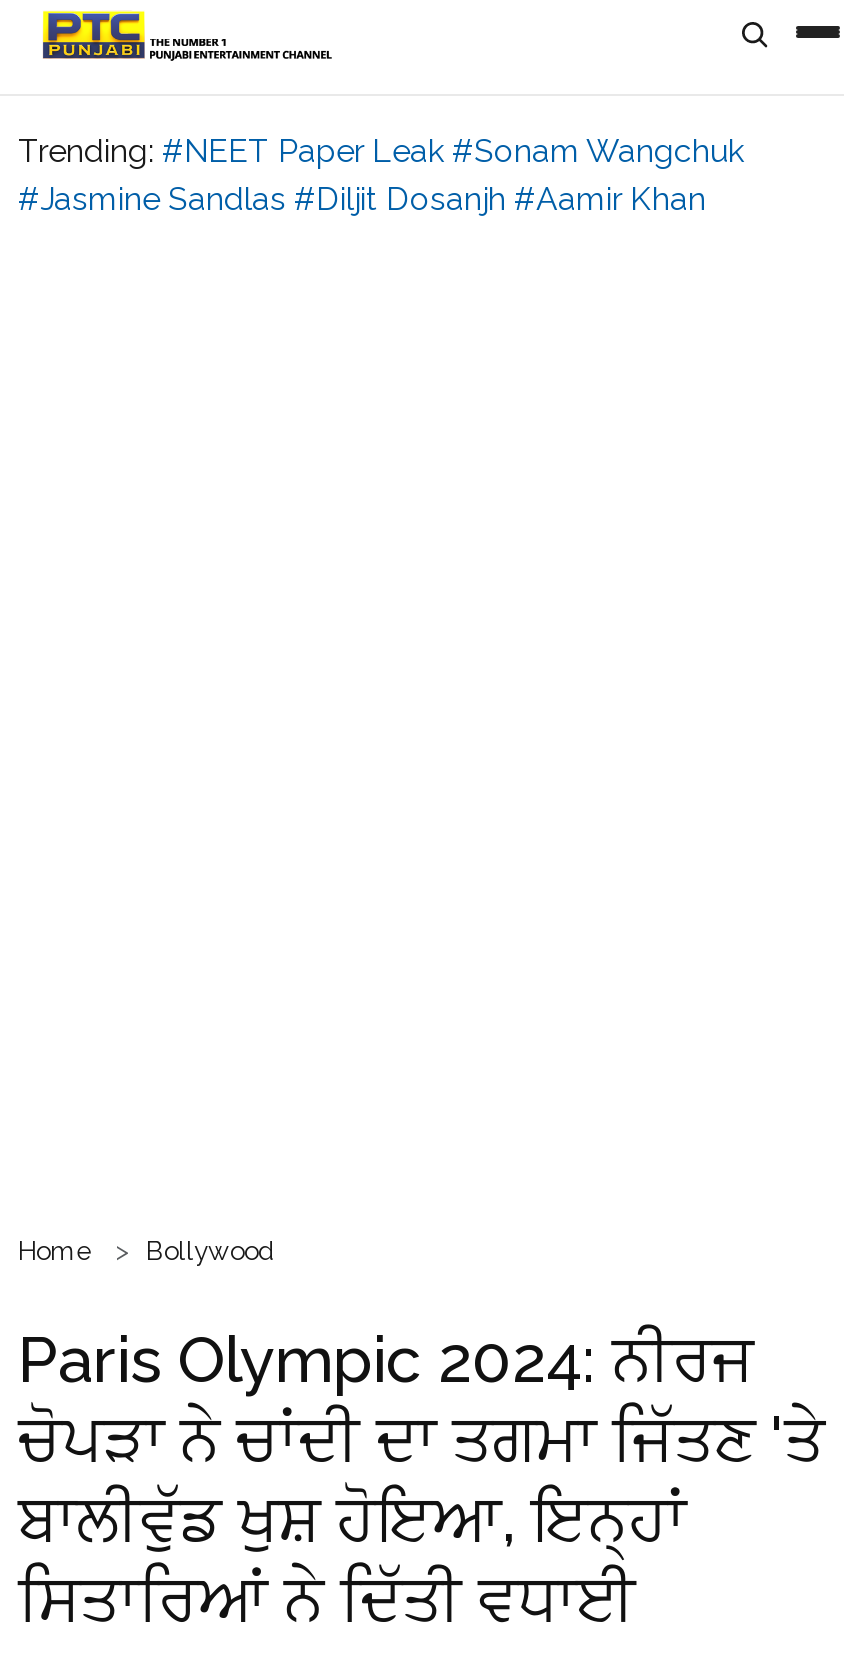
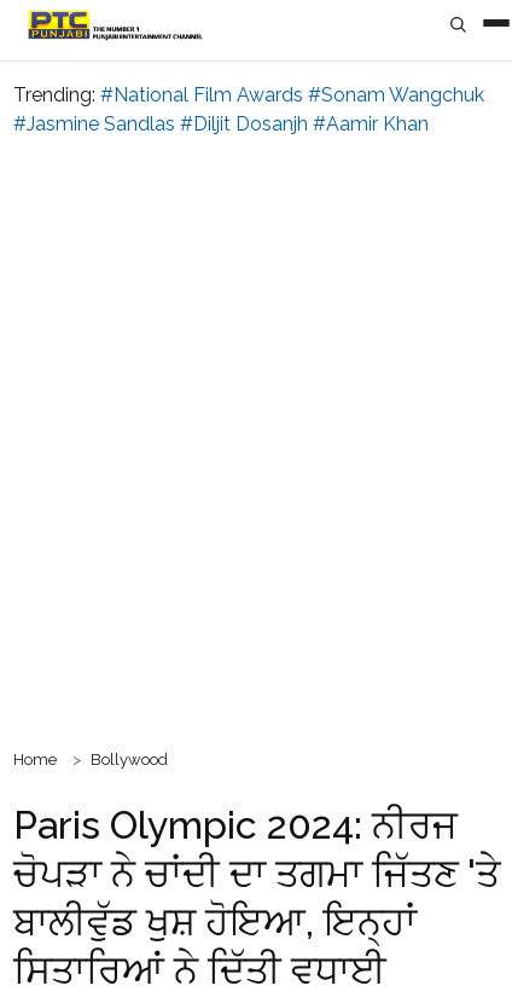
[18,132,744,170] Trending: #NEET Paper Leak #Sonam Wangchuk -> [13,83,484,106] Trending: #National Film Awards #Sonam Wangchuk

